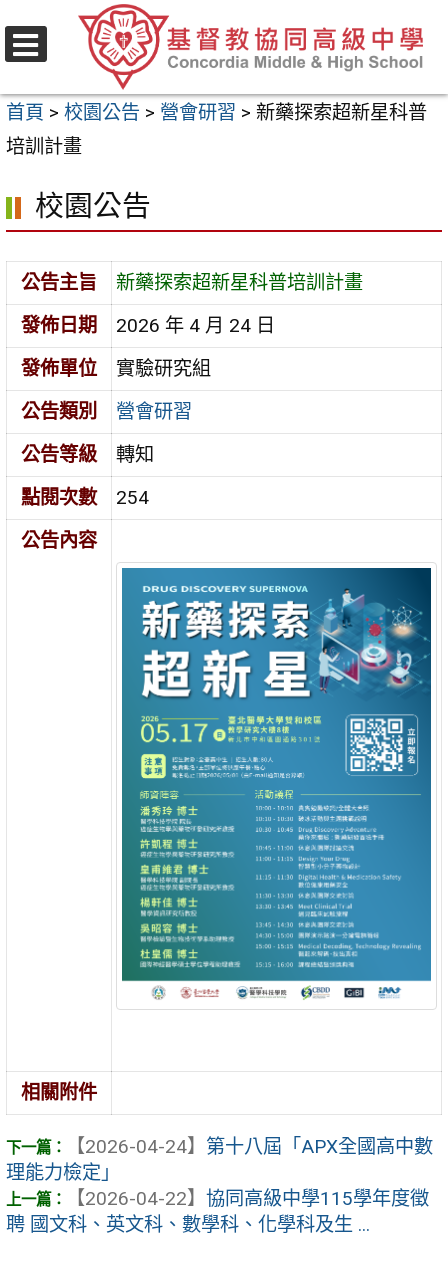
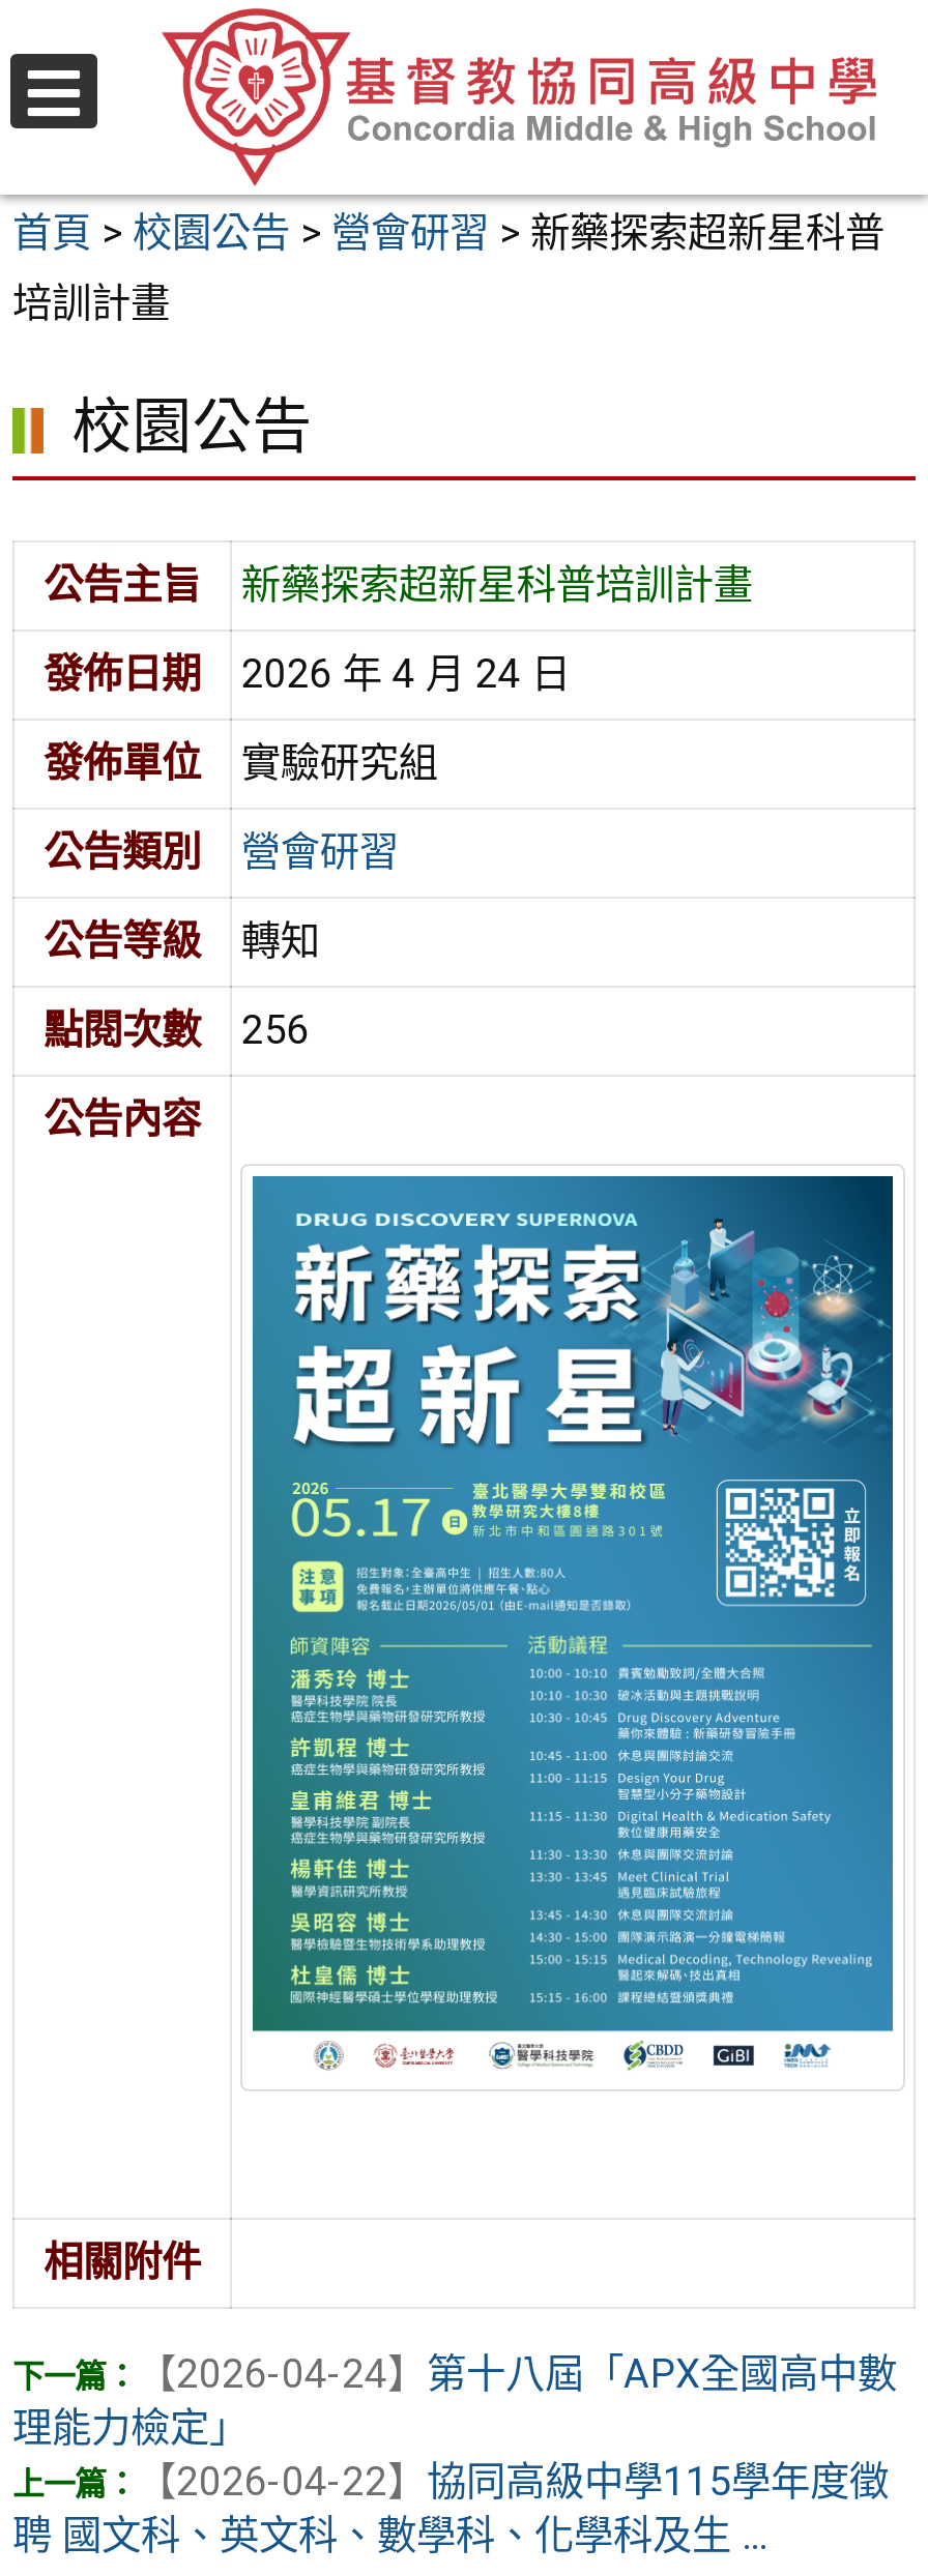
[21,486,149,509] 點閱次數 254 -> [44,1007,309,1055] 點閱次數 256

